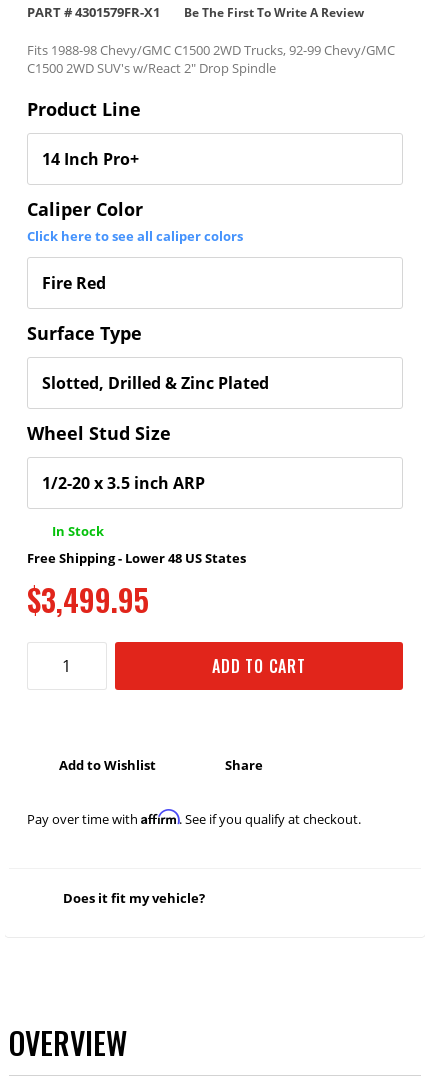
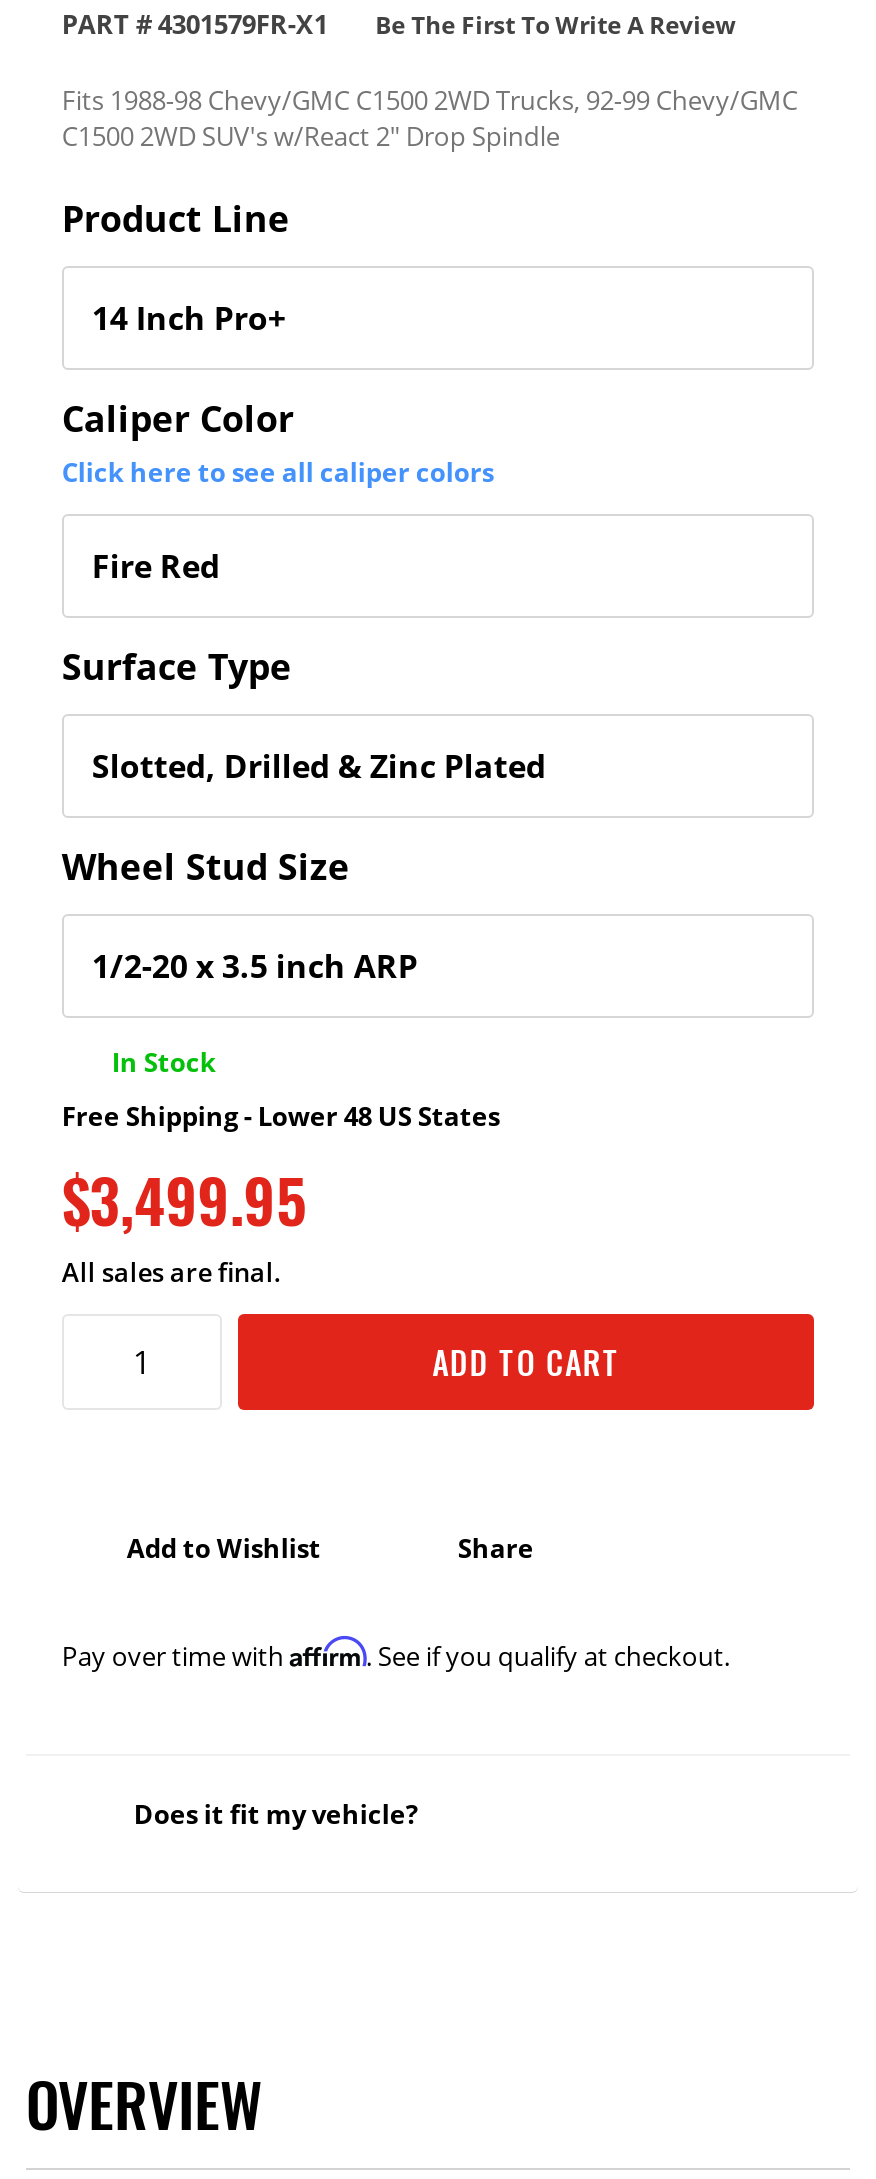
none -> [62,1254,282,1290] All sales are final.

